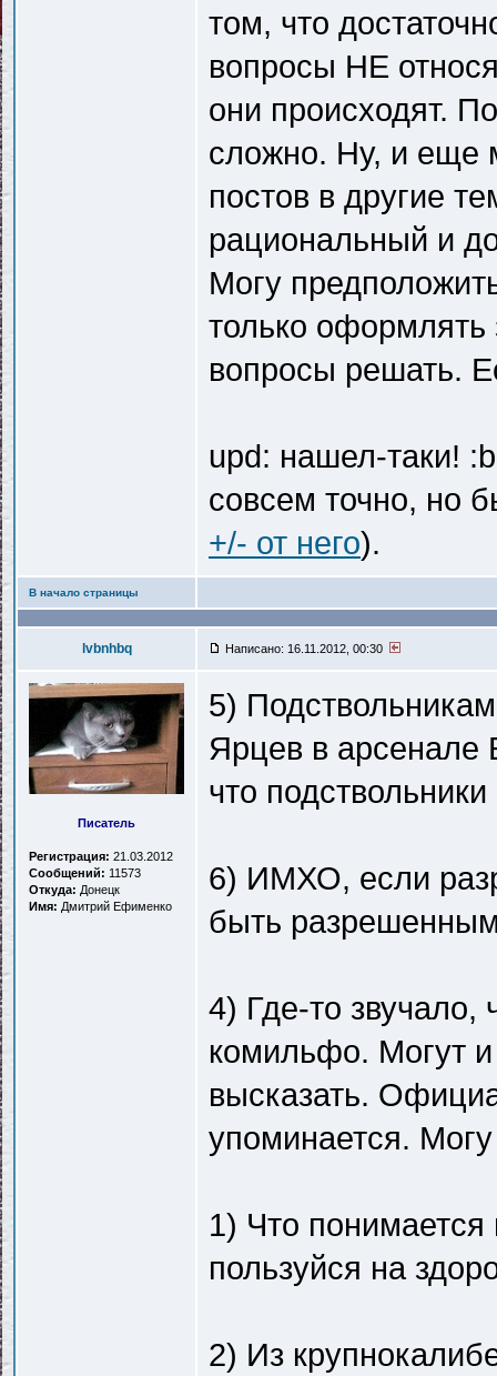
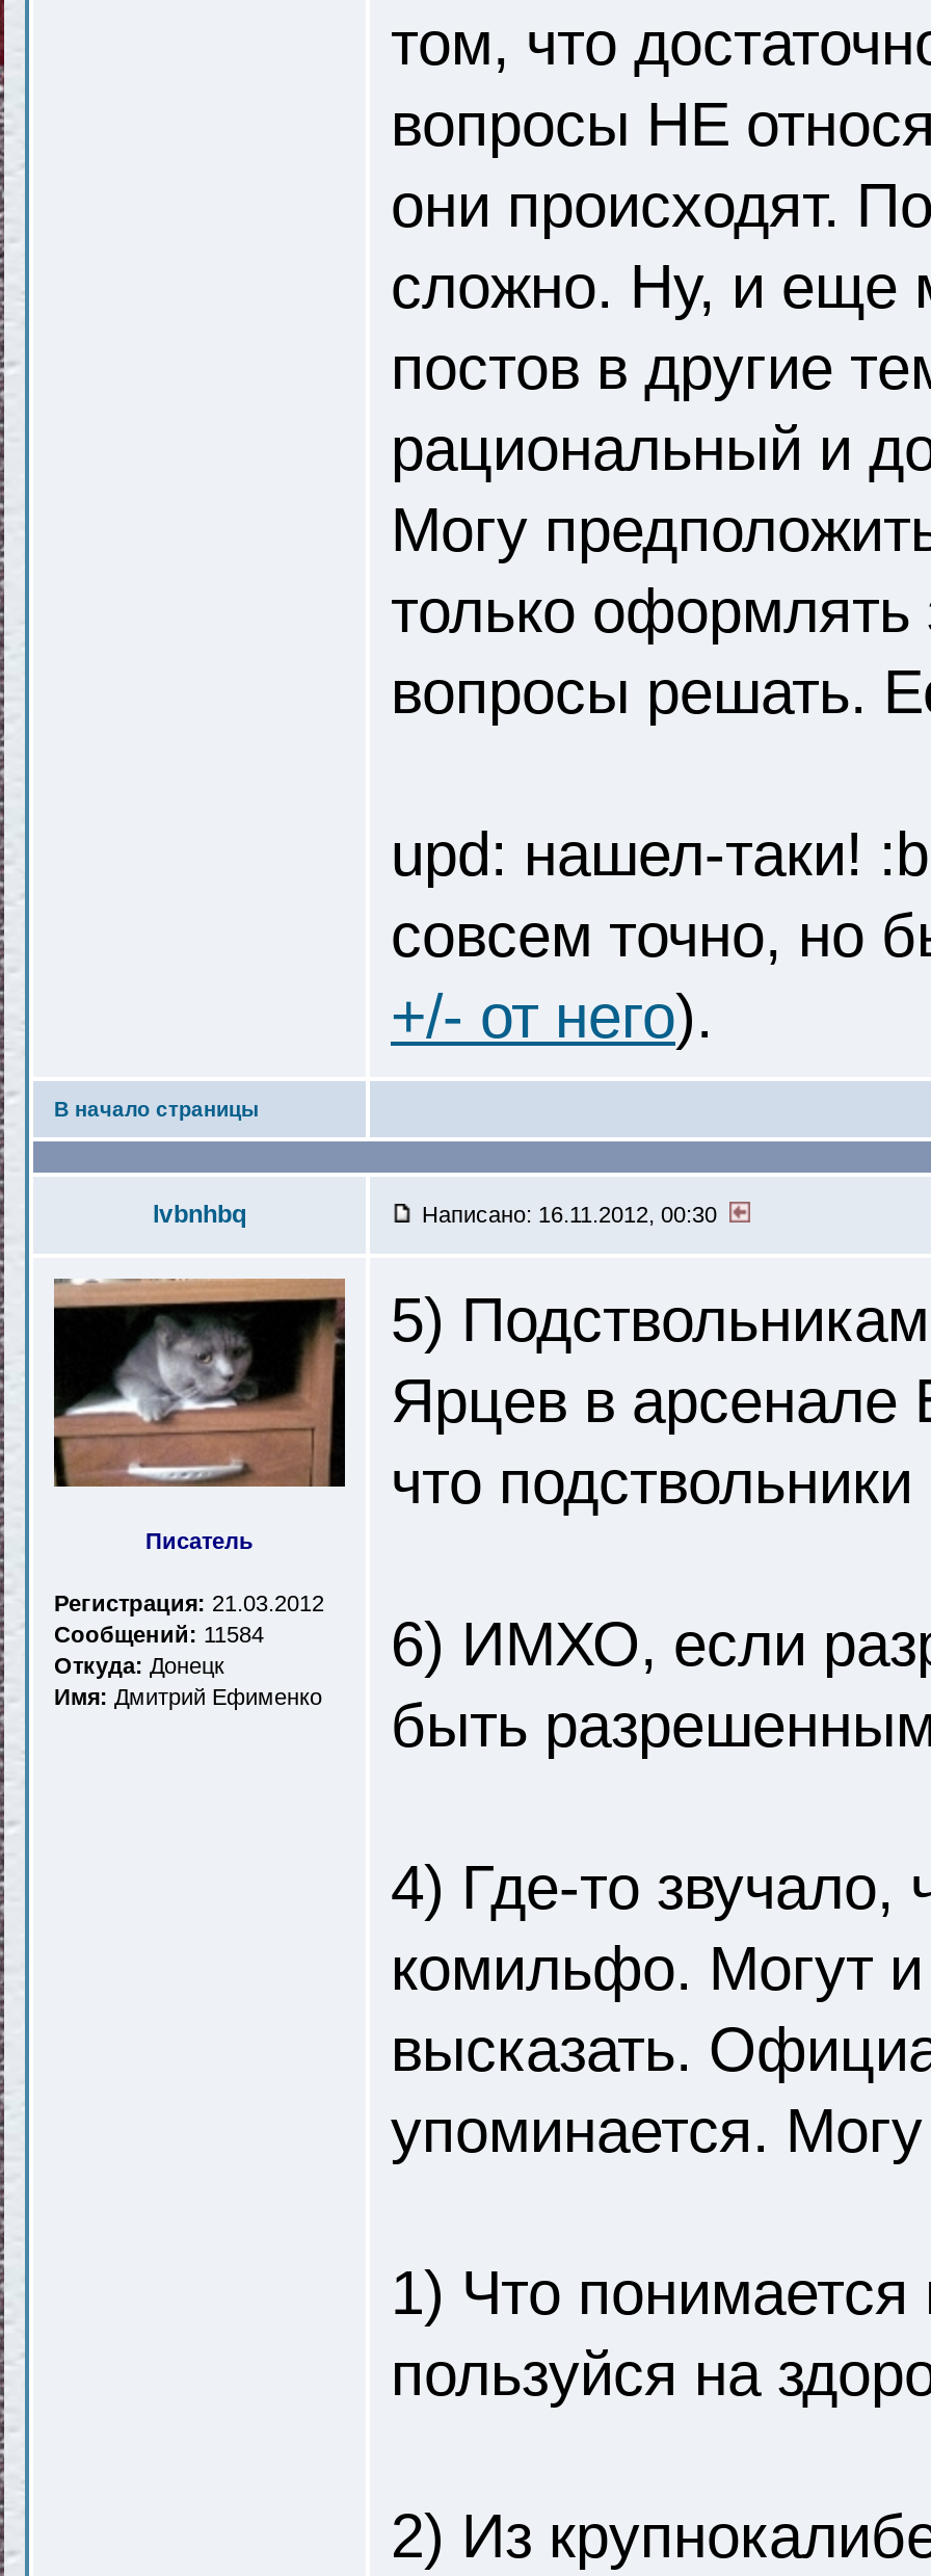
[29,866,141,880] Сообщений: 11573 -> [54,1622,264,1647] Сообщений: 11584

